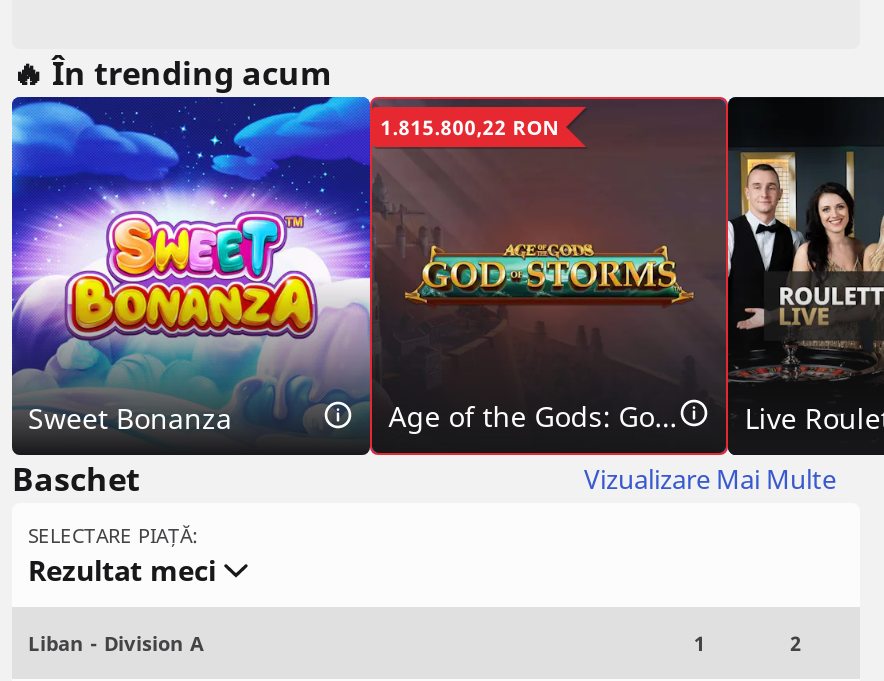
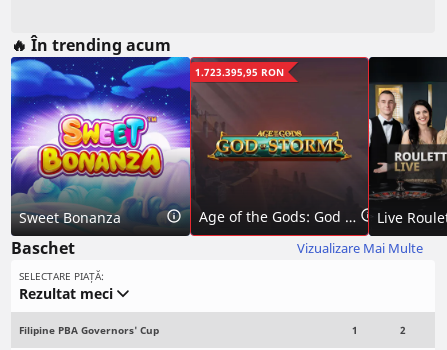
[380,113,558,141] 1.815.800,22 RON -> [195,65,284,79] 1.723.395,95 RON
[28,629,204,657] Liban - Division A -> [19,323,159,337] Filipine PBA Governors' Cup

